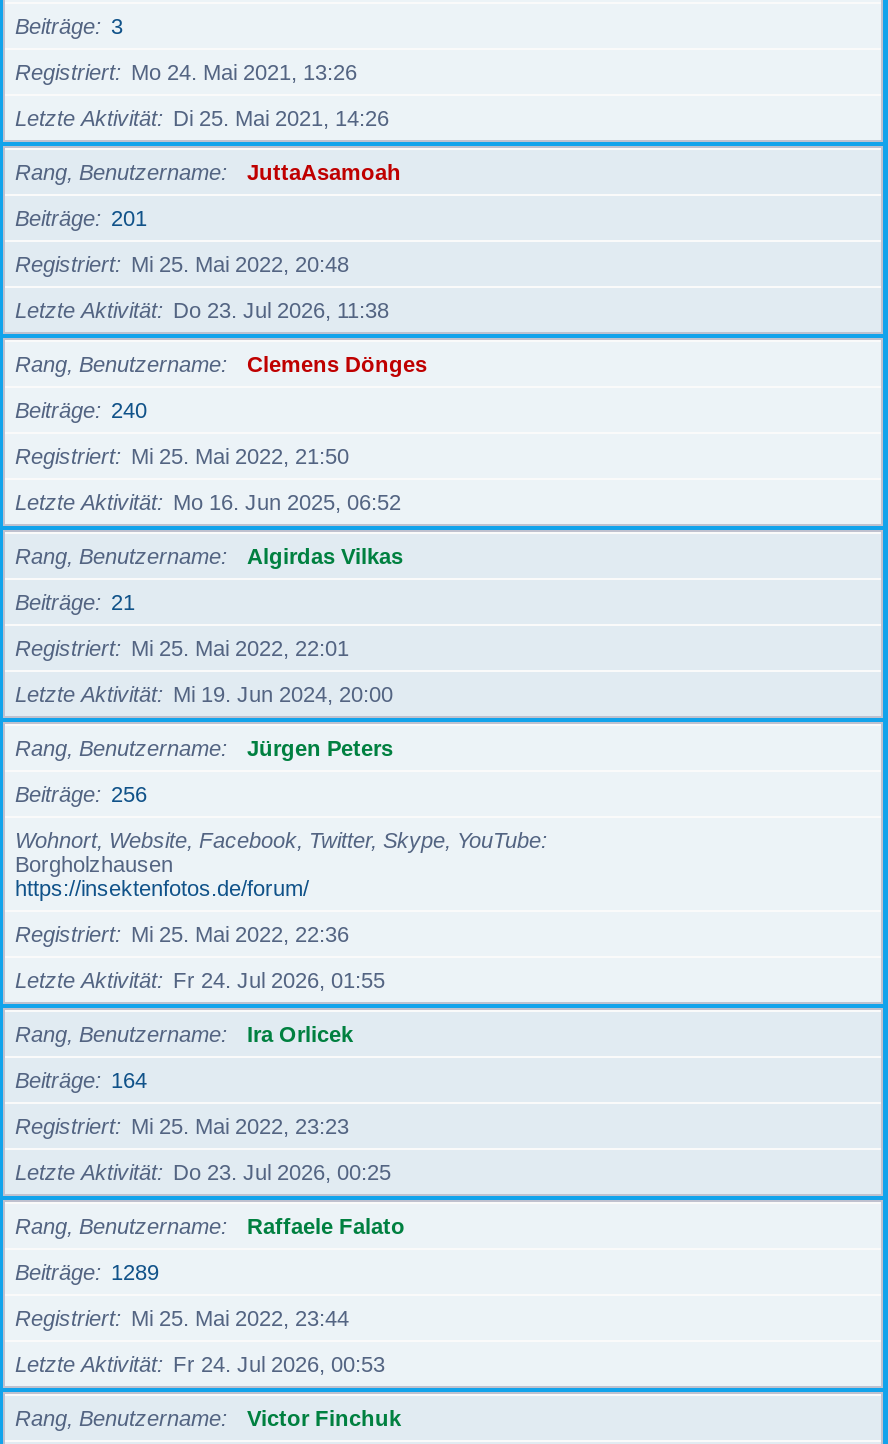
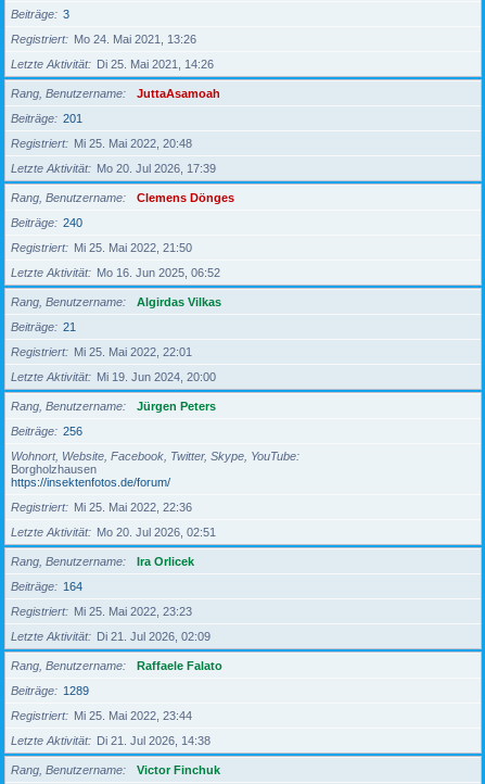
[15,298,395,322] Letzte Aktivität Do 23. Jul 2026, 11:38 -> [11,162,219,175] Letzte Aktivität Mo 20. Jul 2026, 17:39
[15,968,391,992] Letzte Aktivität Fr 24. Jul 2026, 01:55 -> [11,526,219,539] Letzte Aktivität Mo 20. Jul 2026, 02:51
[15,1160,397,1184] Letzte Aktivität Do 23. Jul 2026, 00:25 -> [11,630,214,643] Letzte Aktivität Di 21. Jul 2026, 02:09
[15,1352,391,1376] Letzte Aktivität Fr 24. Jul 2026, 00:53 -> [11,734,214,747] Letzte Aktivität Di 21. Jul 2026, 14:38

